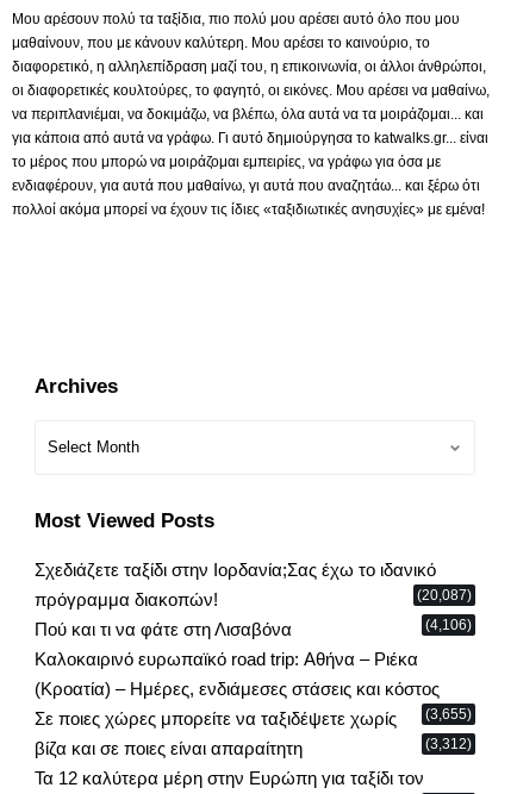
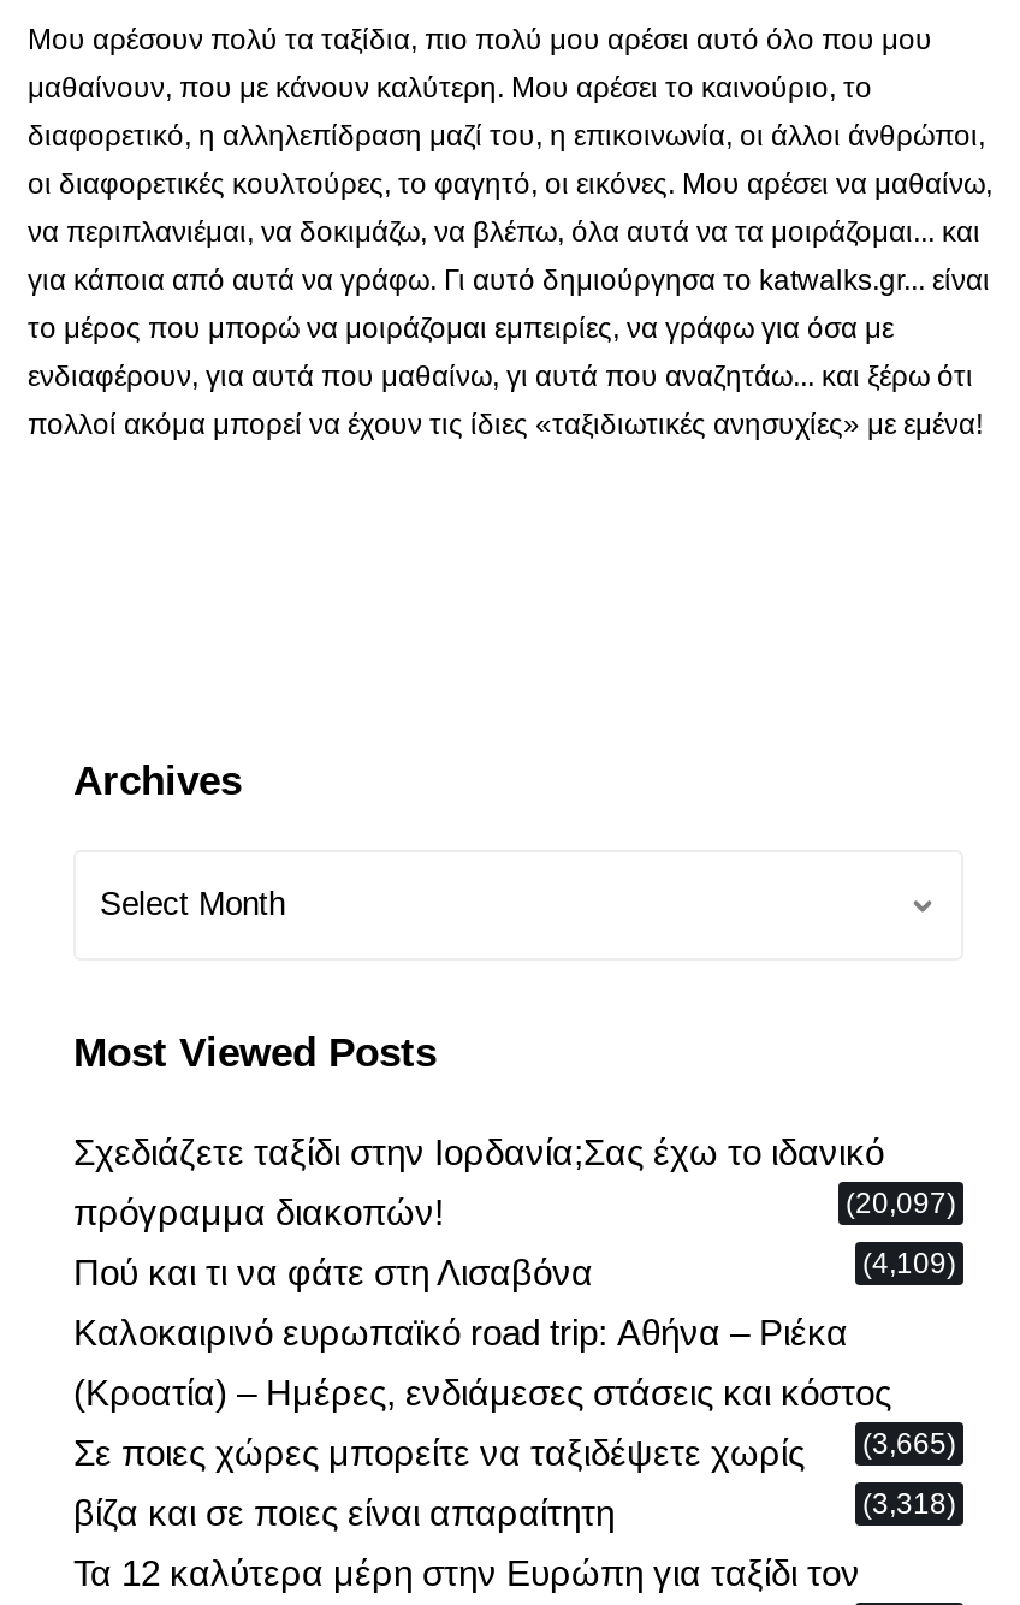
[417,587,472,604] (20,087) -> [846,1187,956,1221] (20,097)
[425,617,472,634] (4,106) -> [862,1247,956,1281] (4,109)
[35,706,472,729] Σε ποιες χώρες μπορείτε να ταξιδέψετε χωρίς (3,655) -> [73,1428,956,1473] Σε ποιες χώρες μπορείτε να ταξιδέψετε χωρίς (3,665)
[425,736,472,753] (3,312) -> [862,1488,956,1521] (3,318)

